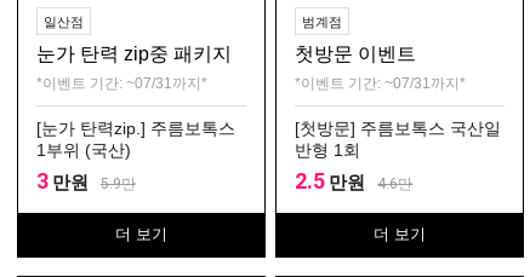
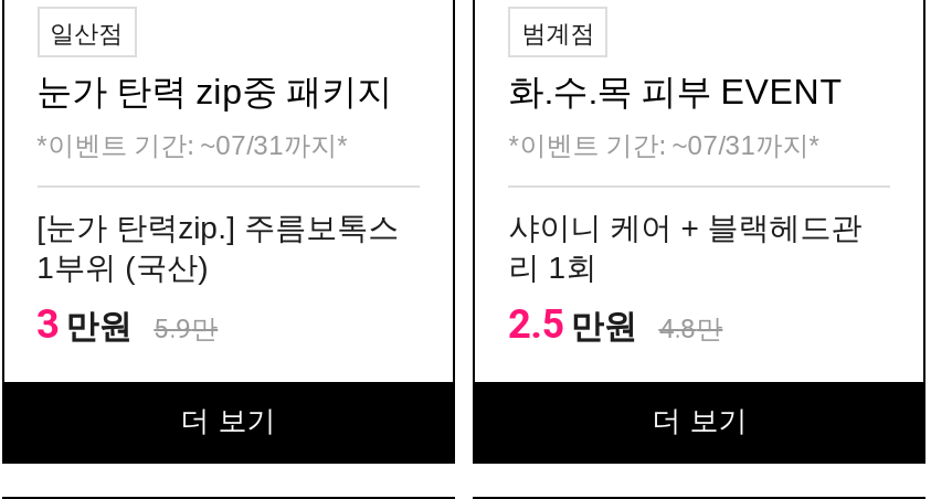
[295,44,416,64] 첫방문 이벤트 -> [508,73,842,111] 화.수.목 피부 EVENT
[295,119,501,160] [첫방문] 주름보톡스 국산일 | 반형 1회 -> [508,210,862,285] 샤이니 케어 + 블랙헤드관 | 리 1회
[295,168,413,194] 2.5 만원 4.6만 -> [508,301,723,347] 2.5 만원 4.8만

